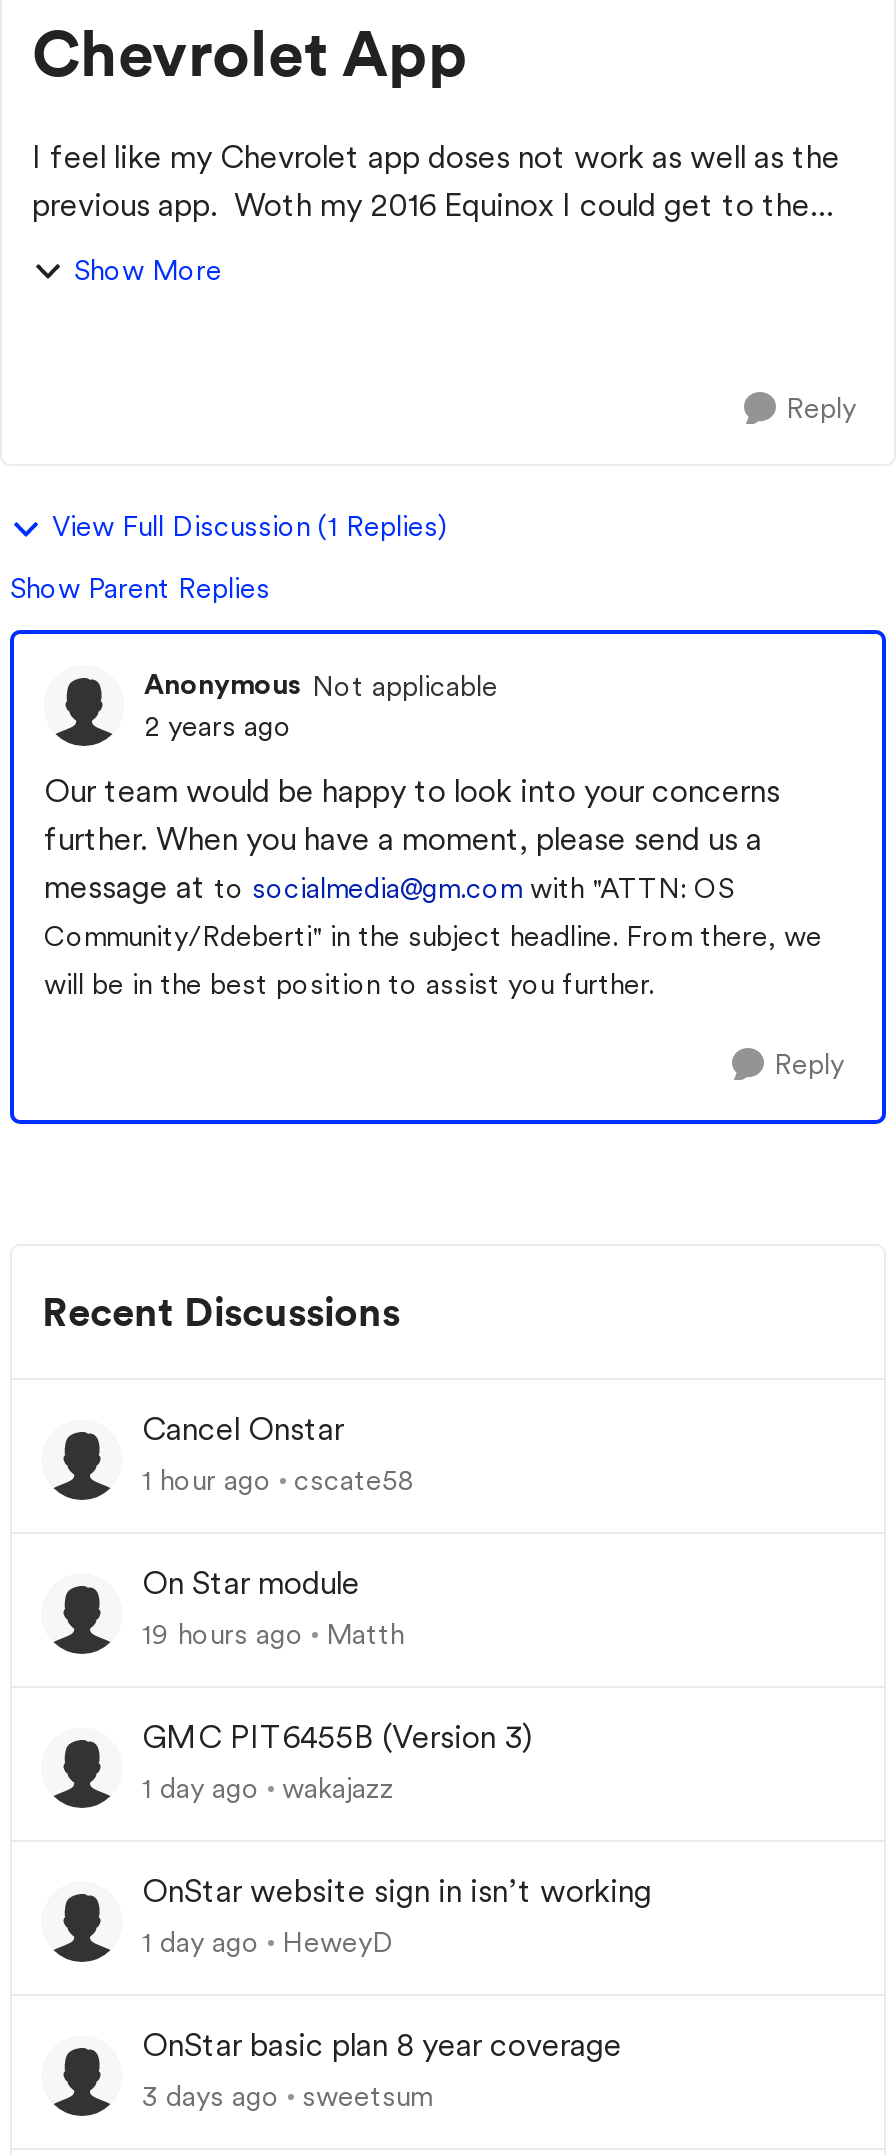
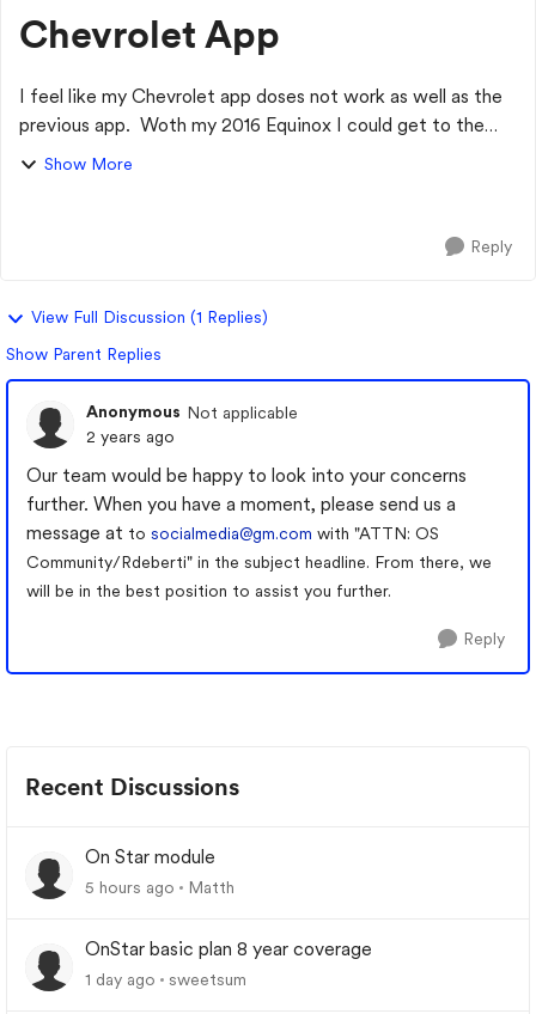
[142,1410,414,1496] Cancel Onstar | 1 hour ago | cscate58 -> none
[142,1618,404,1650] 19 hours ago Matth -> [85,878,234,897] 5 hours ago Matth
[142,1718,652,1958] GMC PIT6455B (Version 3) | 1 day ago | wakajazz | OnStar website sign in isn’t working | 1 day ago | HeweyD -> none
[142,2080,432,2112] 3 days ago sweetsum -> [85,970,246,989] 1 day ago sweetsum

